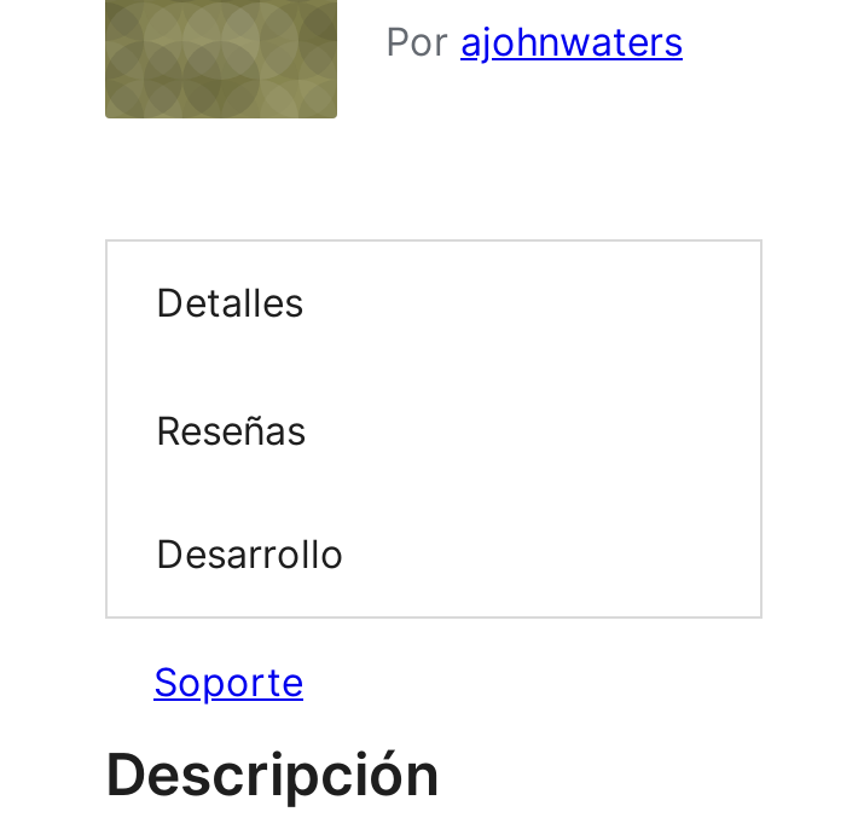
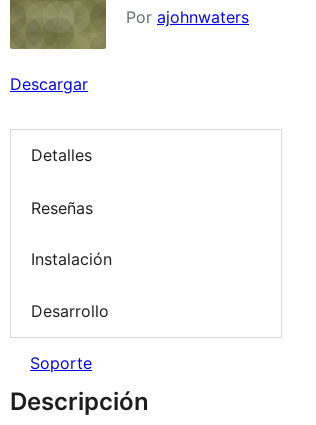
none -> [10,74,88,94] Descargar
none -> [31,249,112,269] Instalación

